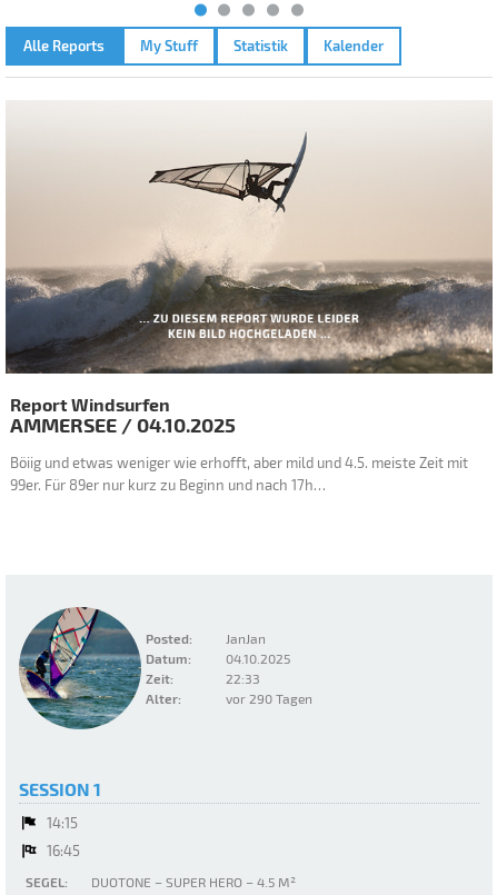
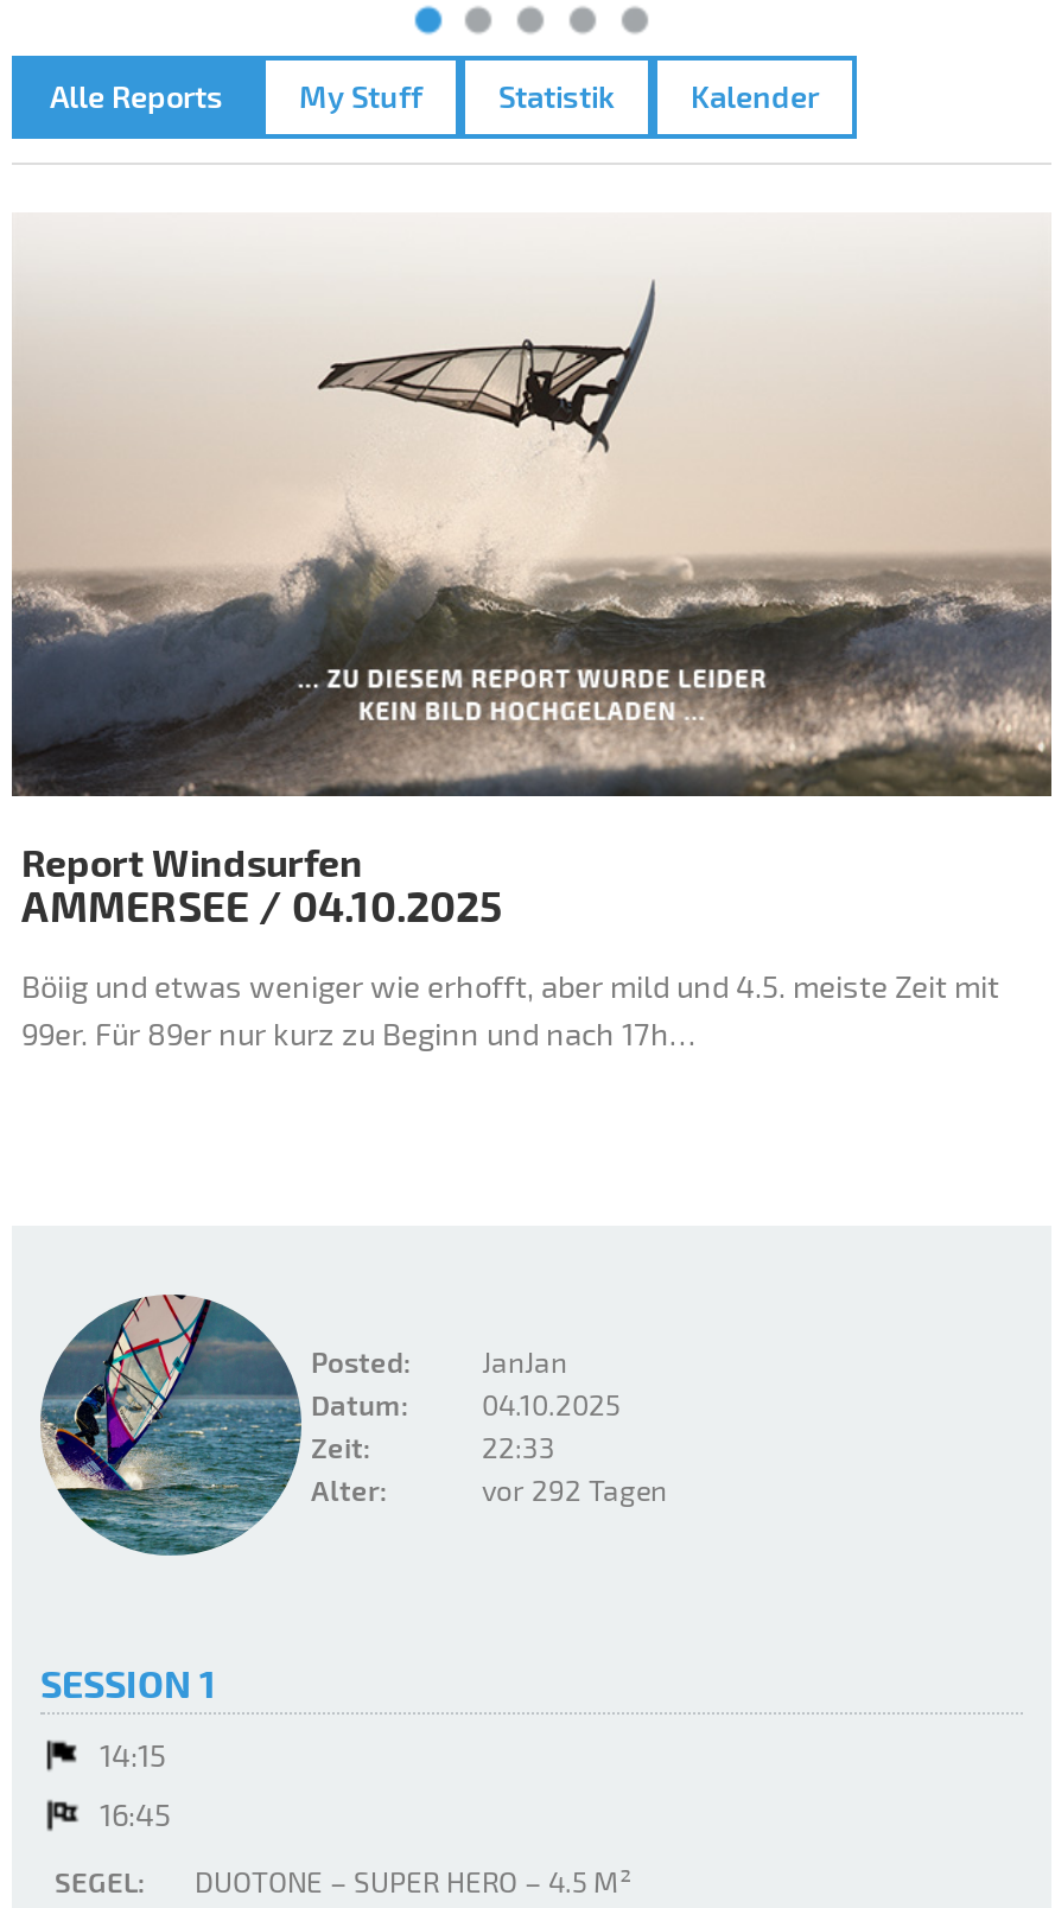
[226,691,312,706] vor 290 Tagen -> [482,1473,667,1506] vor 292 Tagen

